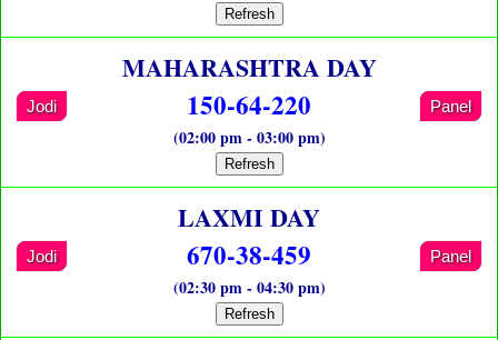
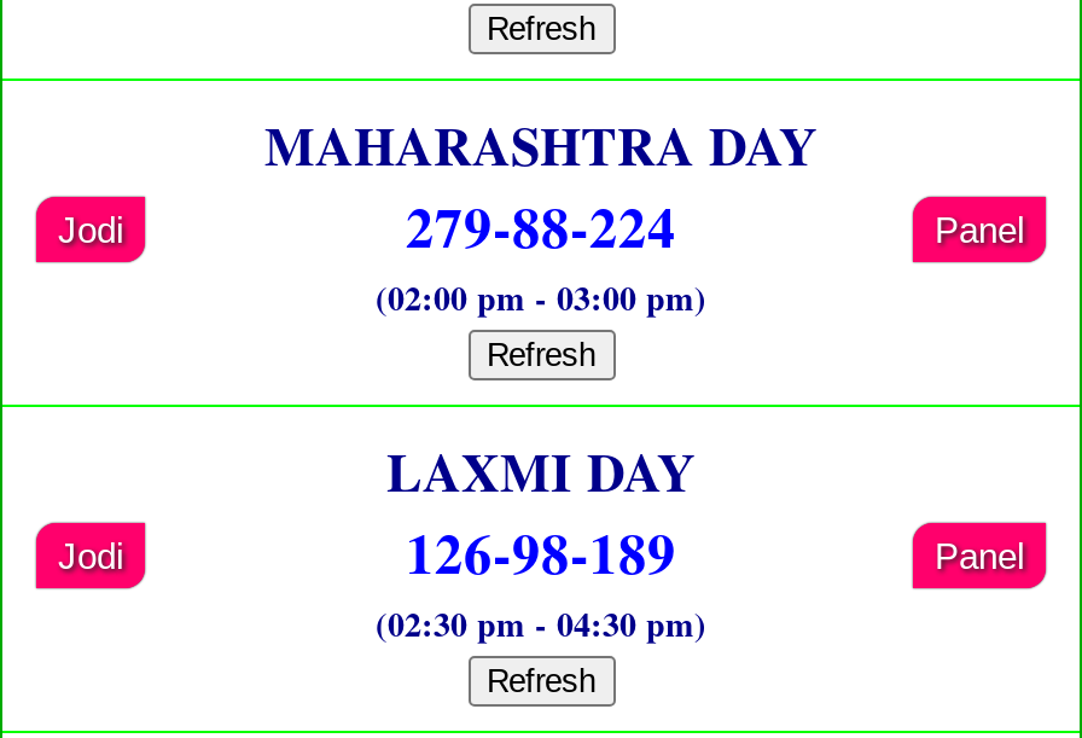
[187,85,311,123] 150-64-220 -> [406,184,676,266] 279-88-224
[187,235,311,273] 670-38-459 -> [406,510,676,593] 126-98-189

